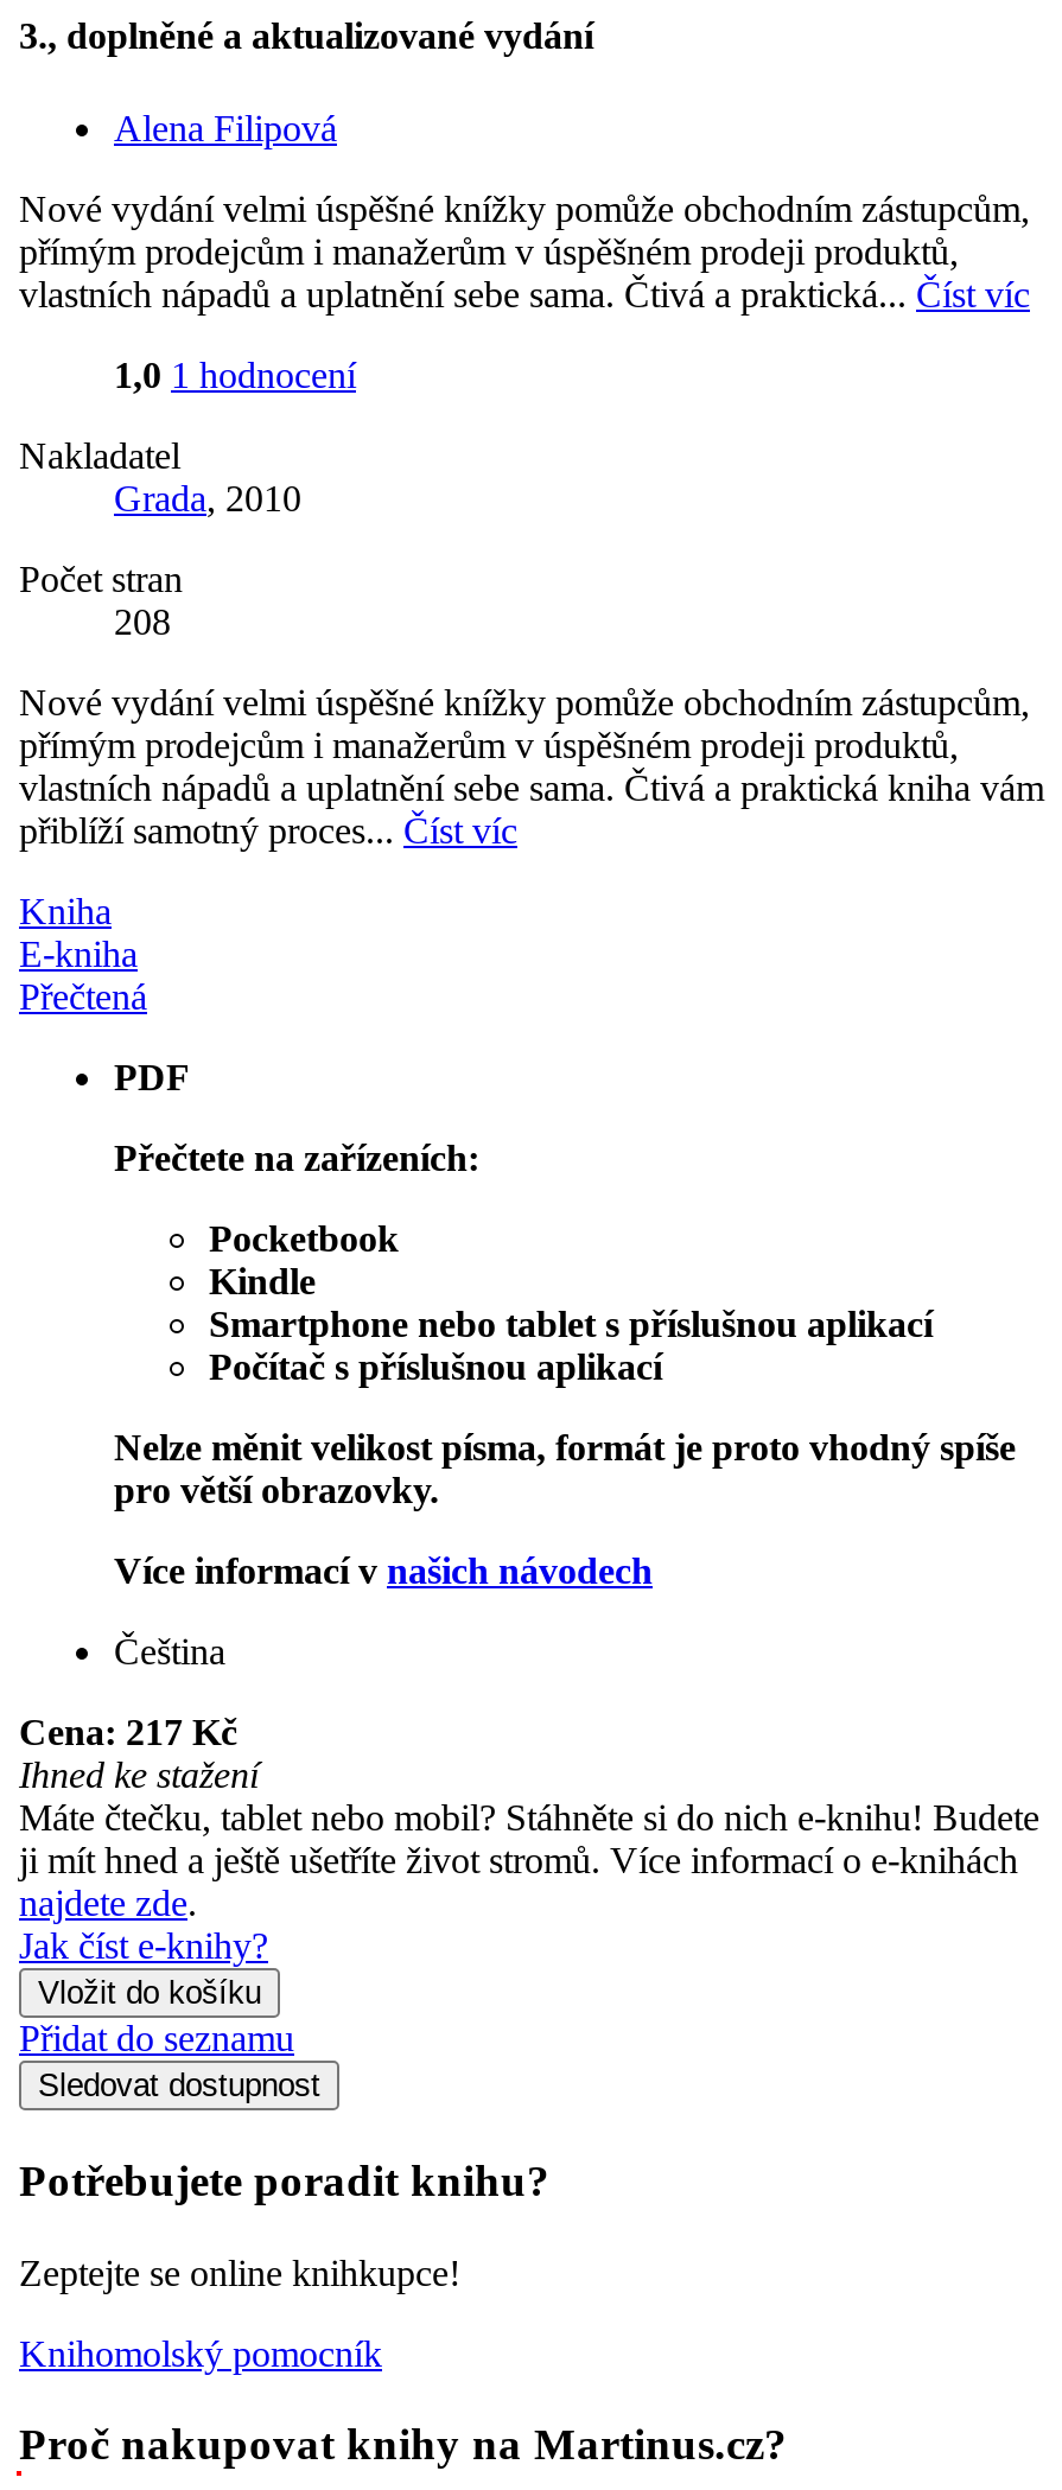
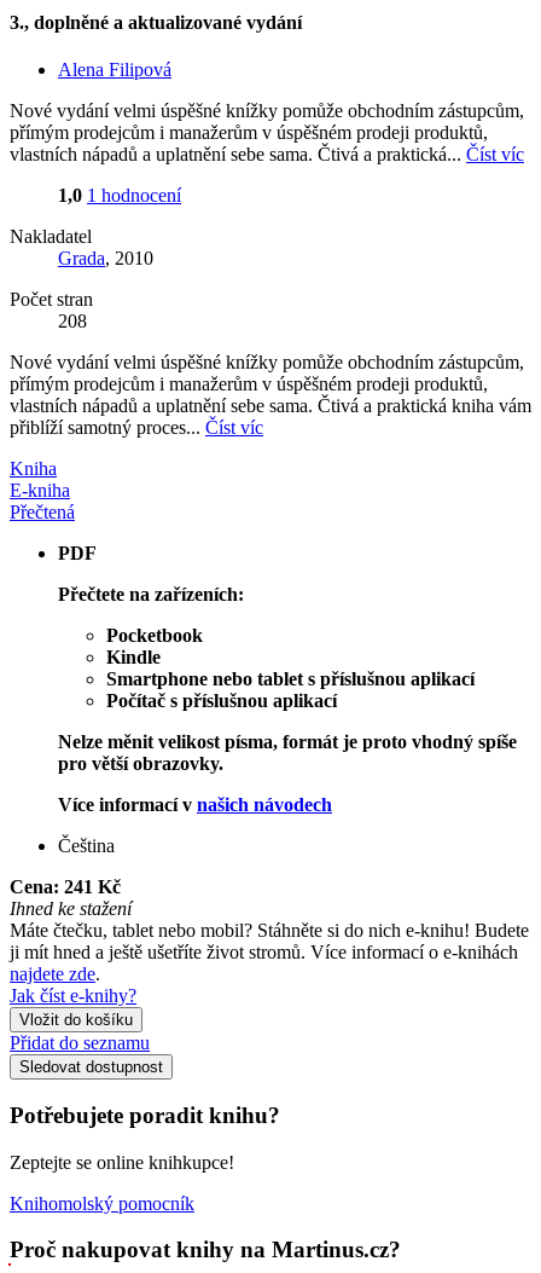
[19,1712,237,1753] Cena: 217 Kč -> [10,877,121,897] Cena: 241 Kč

